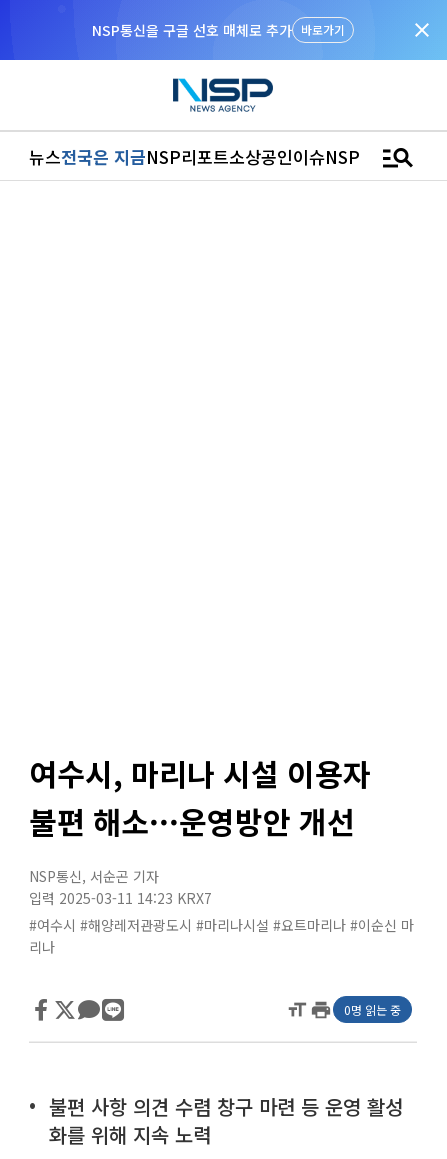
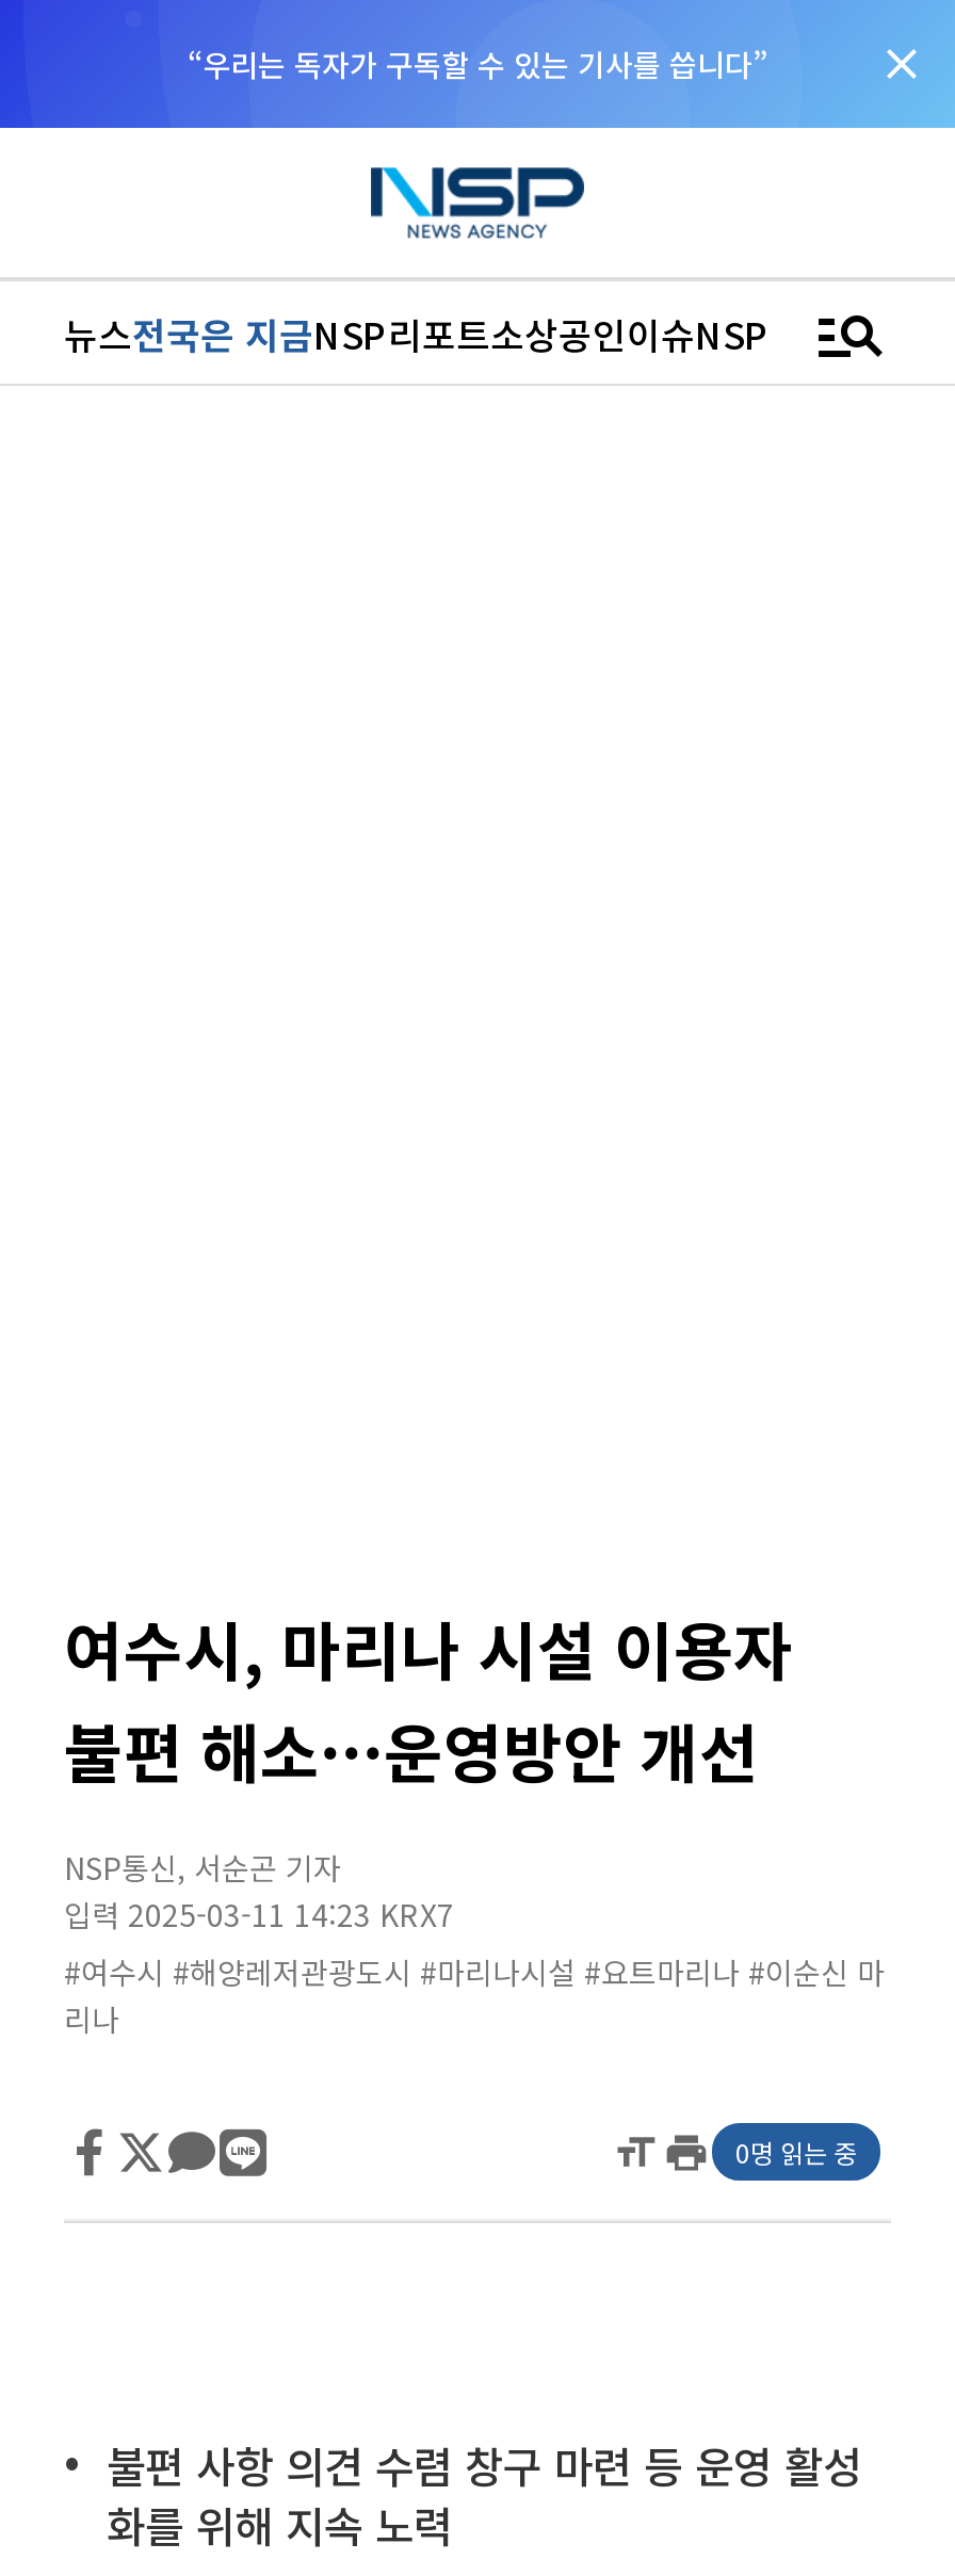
[92,20,345,40] NSP통신을 구글 선호 매체로 추가 바로가기 -> [188,43,767,85] “우리는 독자가 구독할 수 있는 기사를 씁니다”

